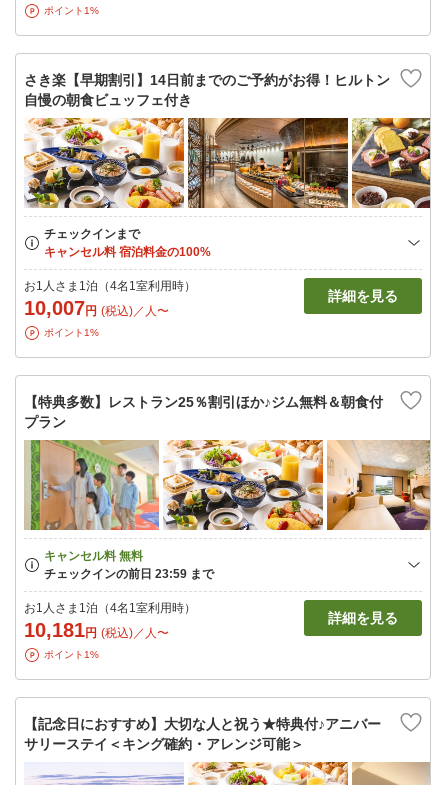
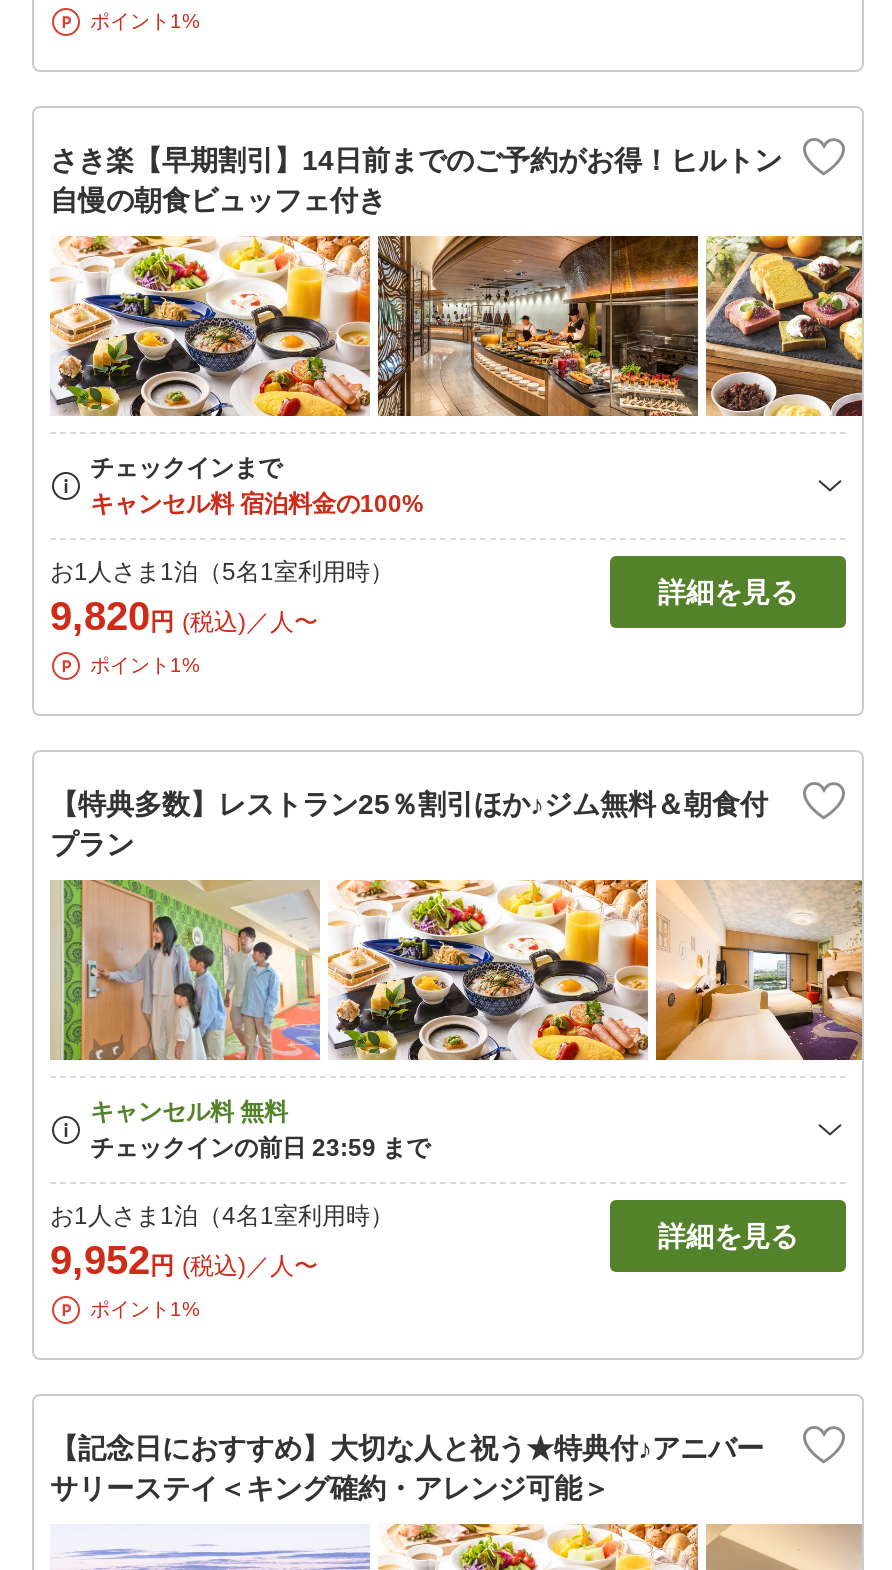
[24,279,196,293] お1人さま1泊（4名1室利用時） -> [50,558,394,586] お1人さま1泊（5名1室利用時）
[24,297,169,319] 10,007円 (税込)／人〜 -> [50,594,318,638] 9,820円 (税込)／人〜
[24,619,169,641] 10,181円 (税込)／人〜 -> [50,1238,318,1282] 9,952円 (税込)／人〜

